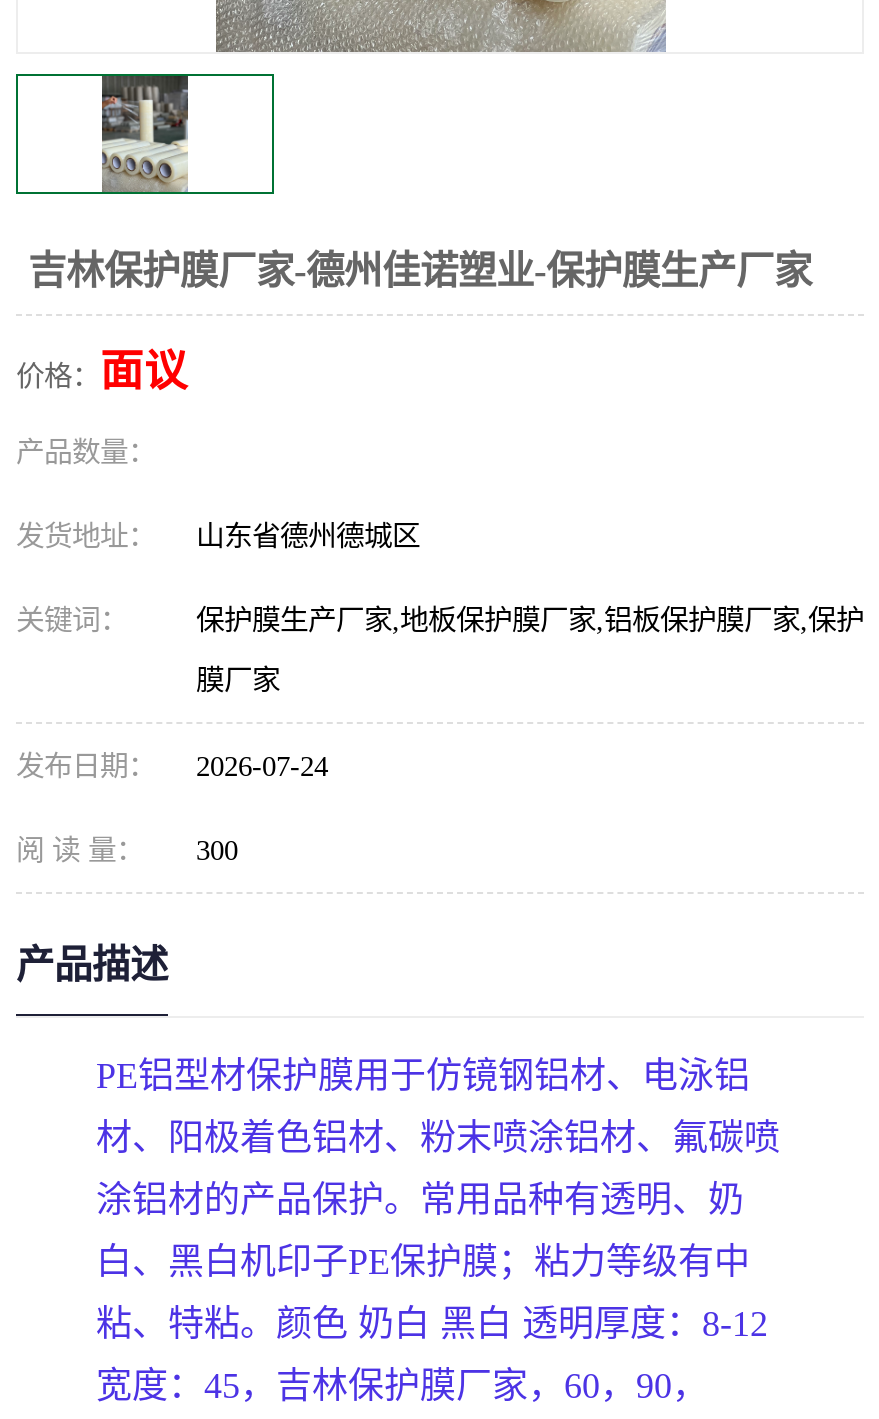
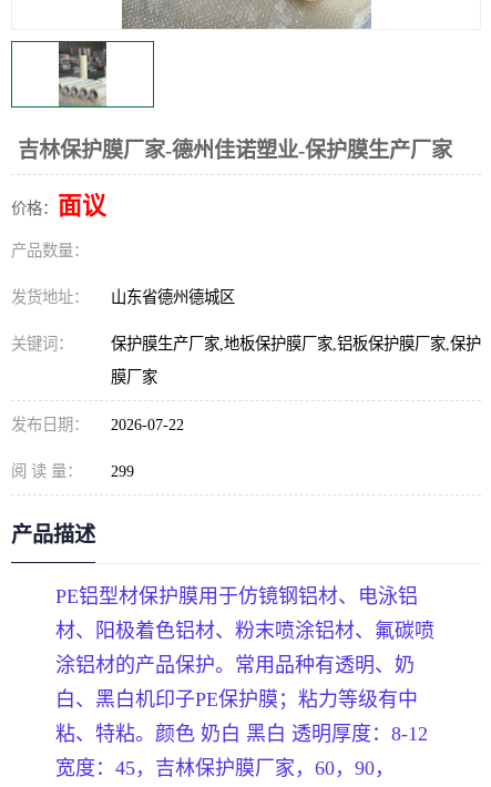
[16,750,328,782] 发布日期： 2026-07-24 -> [11,416,184,433] 发布日期： 2026-07-22
[16,834,238,866] 阅 读 量： 300 -> [11,462,134,480] 阅 读 量： 299

